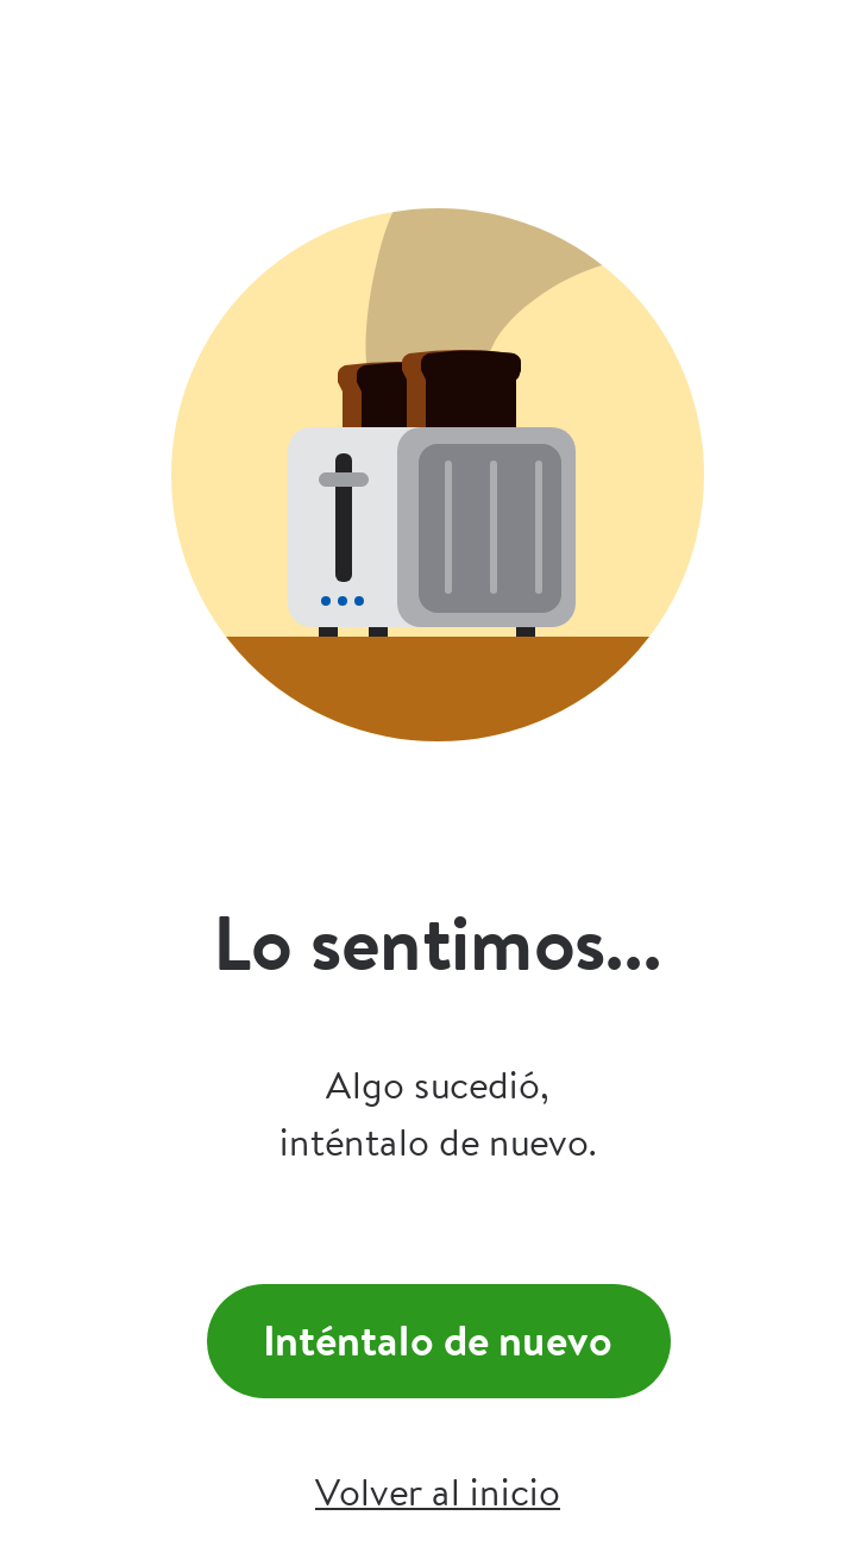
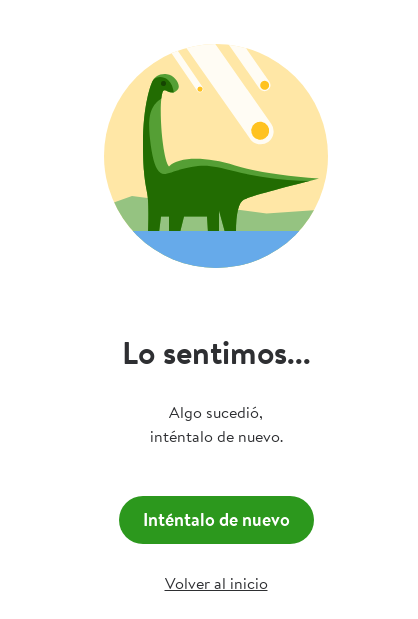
[197,208,676,744] [image] -> [114,45,318,269] [image]

